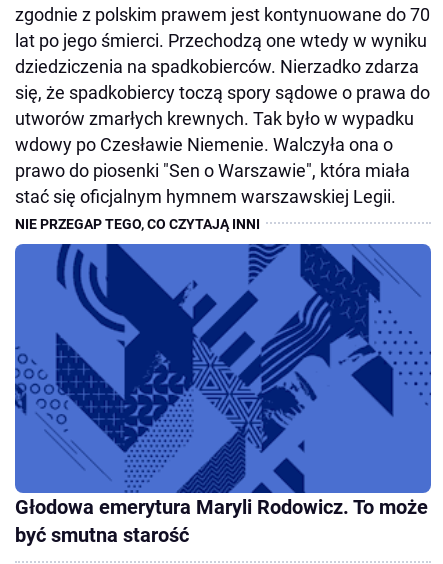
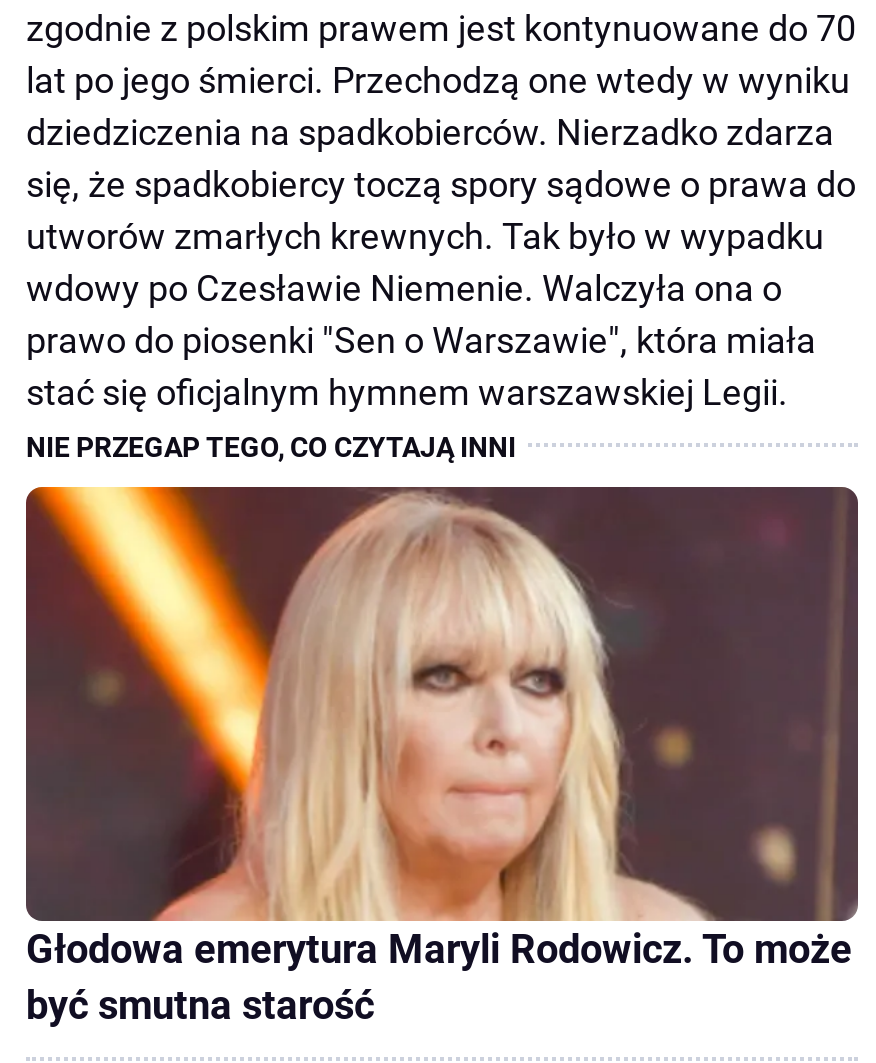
[14,243,432,493] [image] -> [24,484,860,922] [image]

